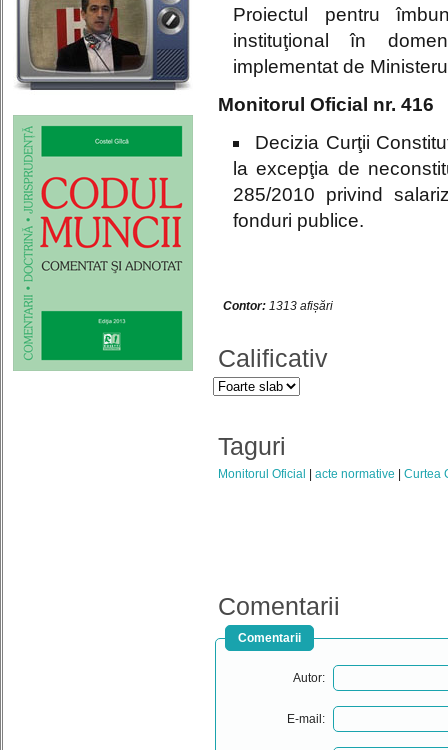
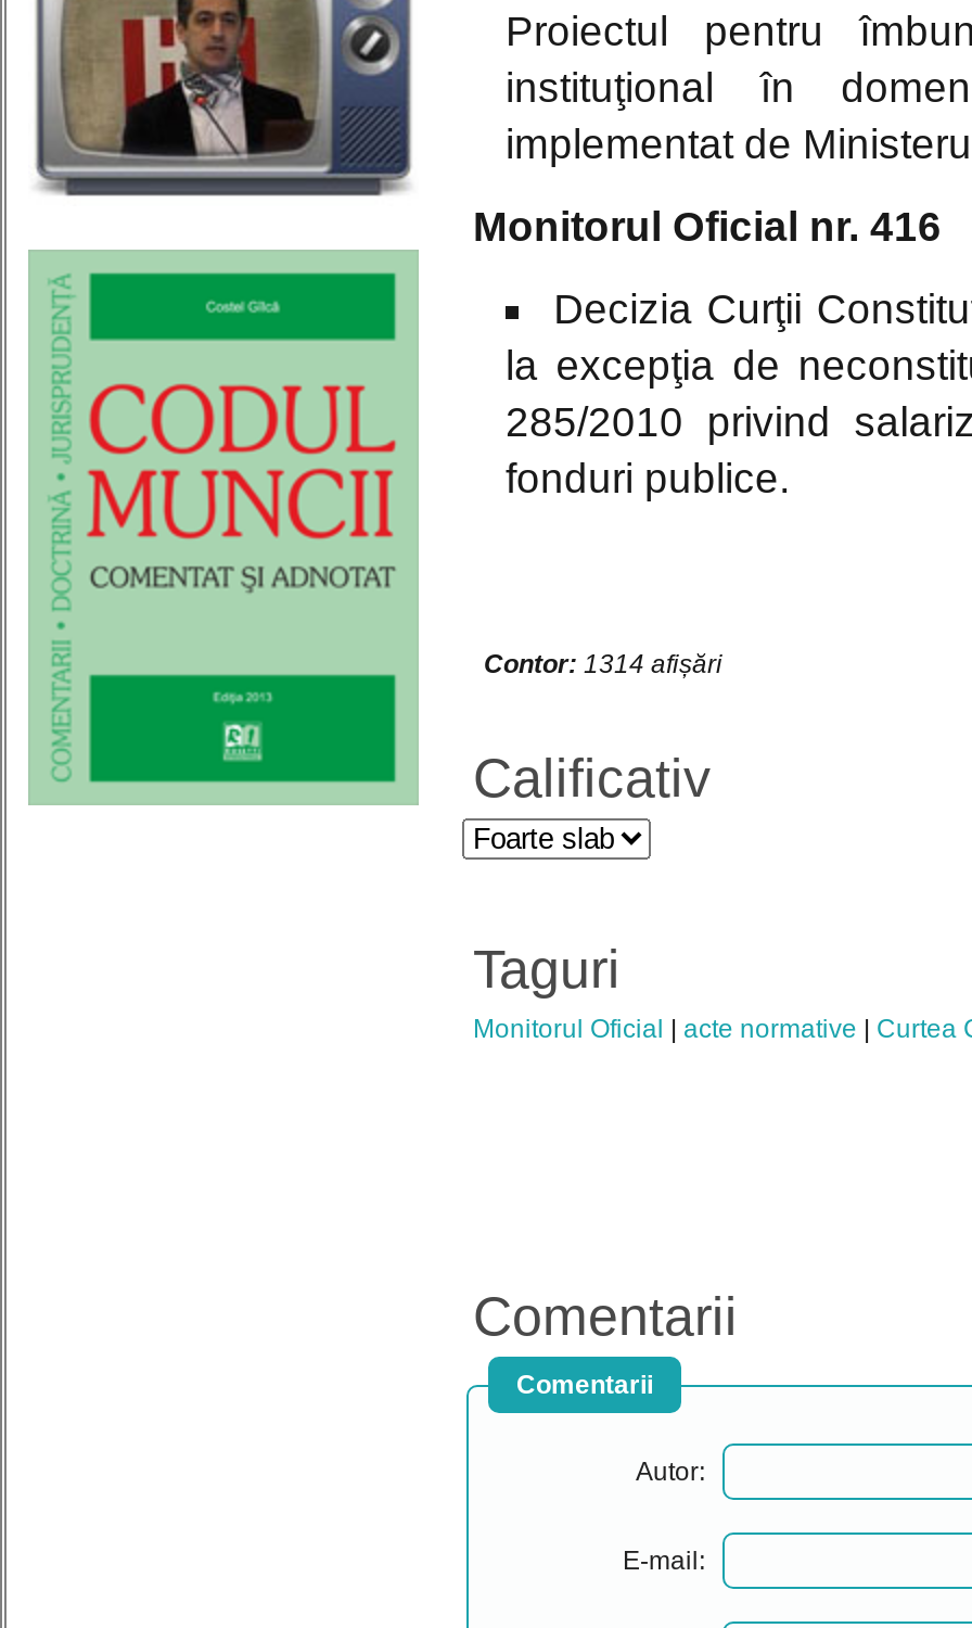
[223,299,333,313] Contor: 1313 afișări -> [484,649,722,679] Contor: 1314 afișări

